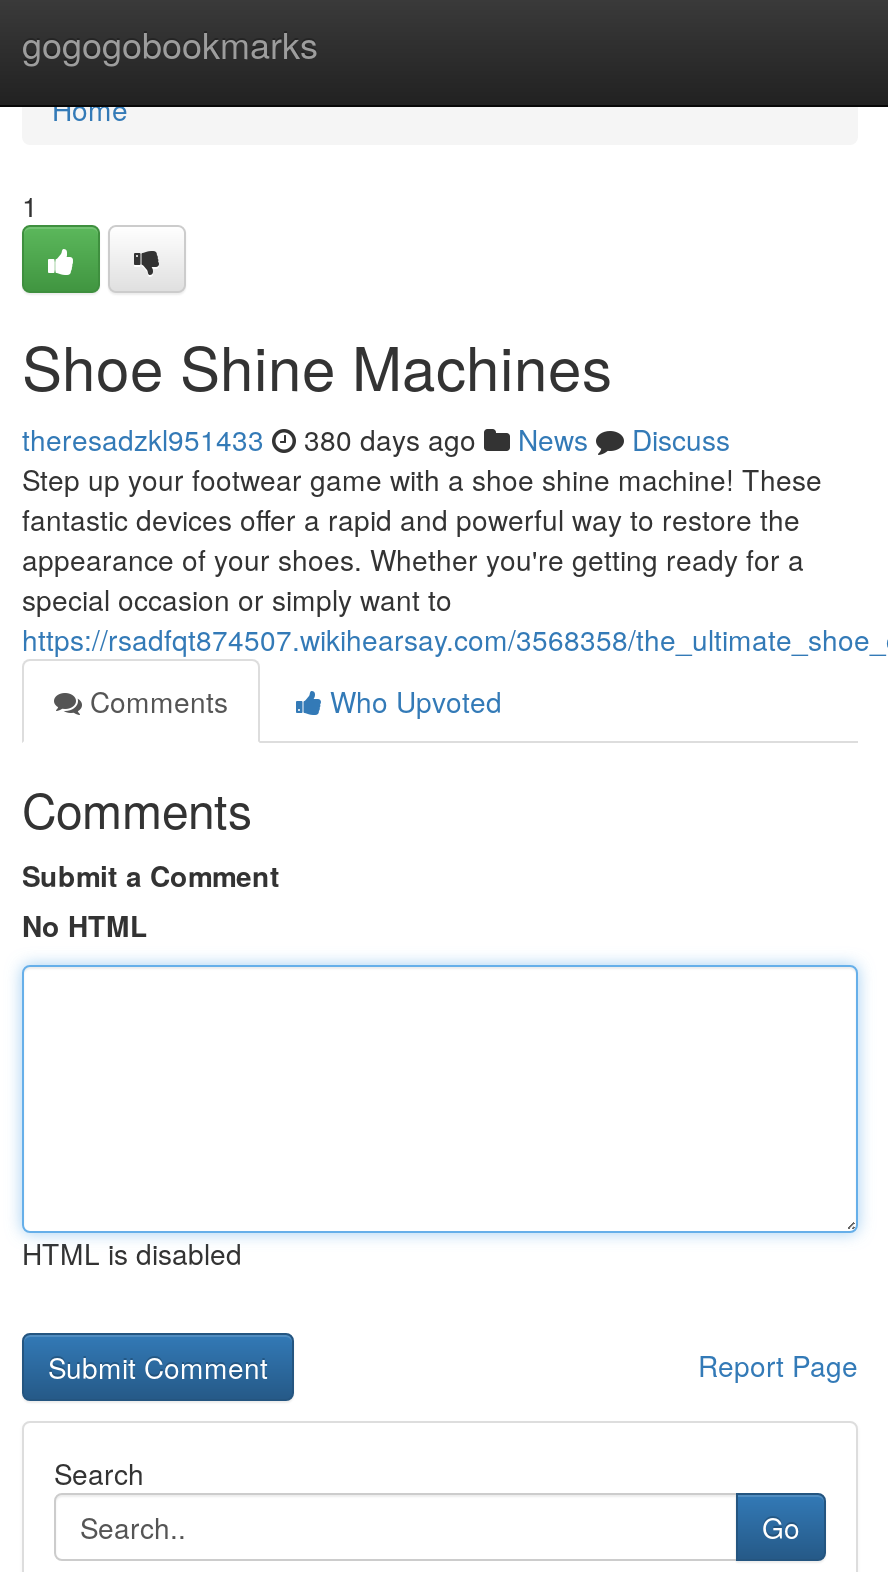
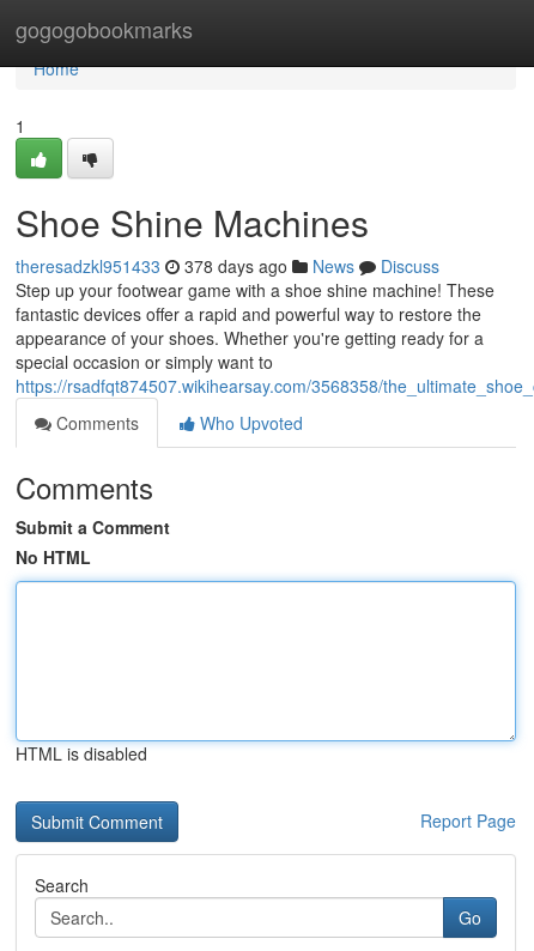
[22,419,730,459] theresadzkl951433 380 days ago News Discuss -> [16,254,439,278] theresadzkl951433 378 days ago News Discuss

